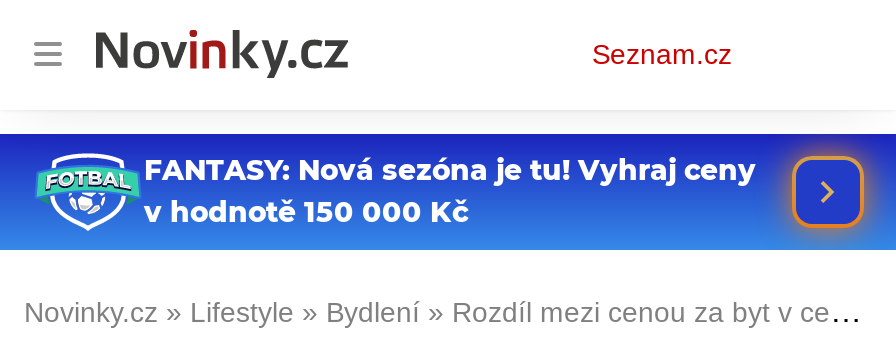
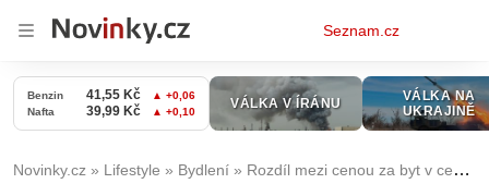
[6,132,890,252] [image] -> [3,74,486,136] [image]

